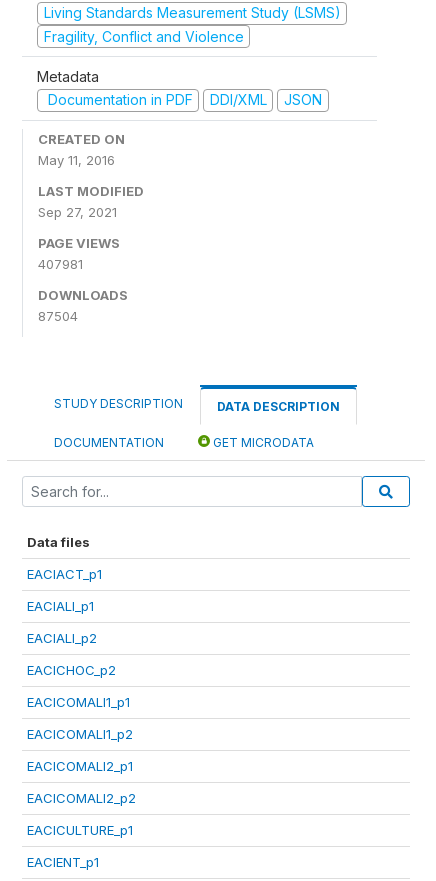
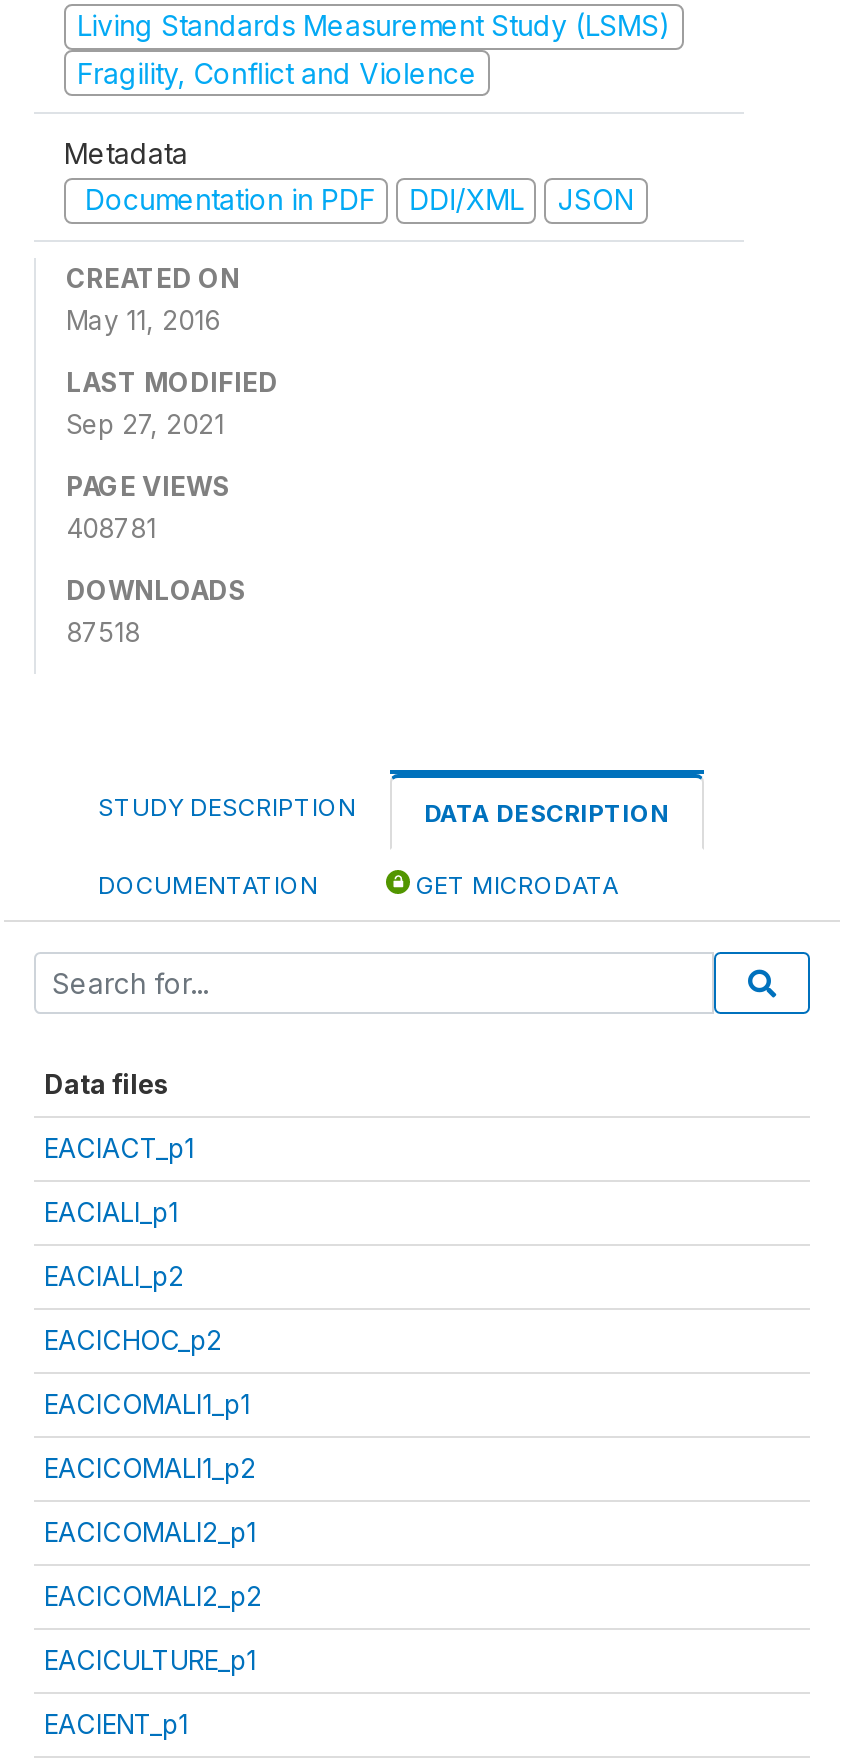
[38,255,83,271] 407981 -> [66,511,156,543] 408781
[38,307,78,323] 87504 -> [66,615,140,647] 87518

